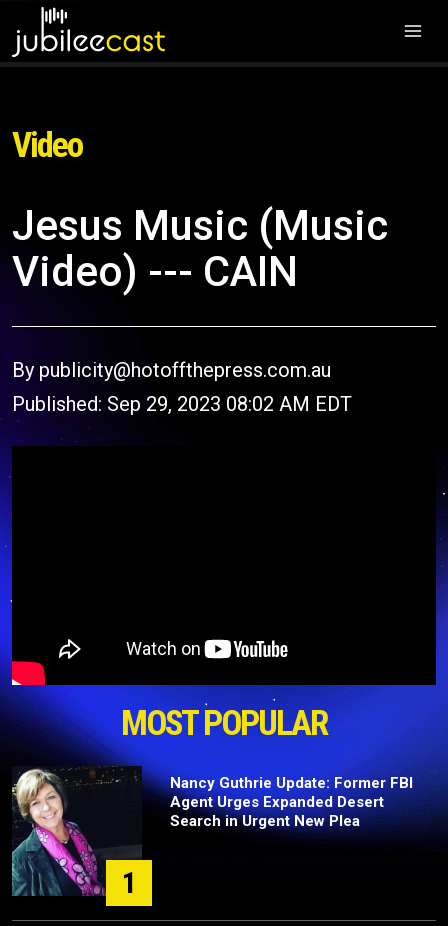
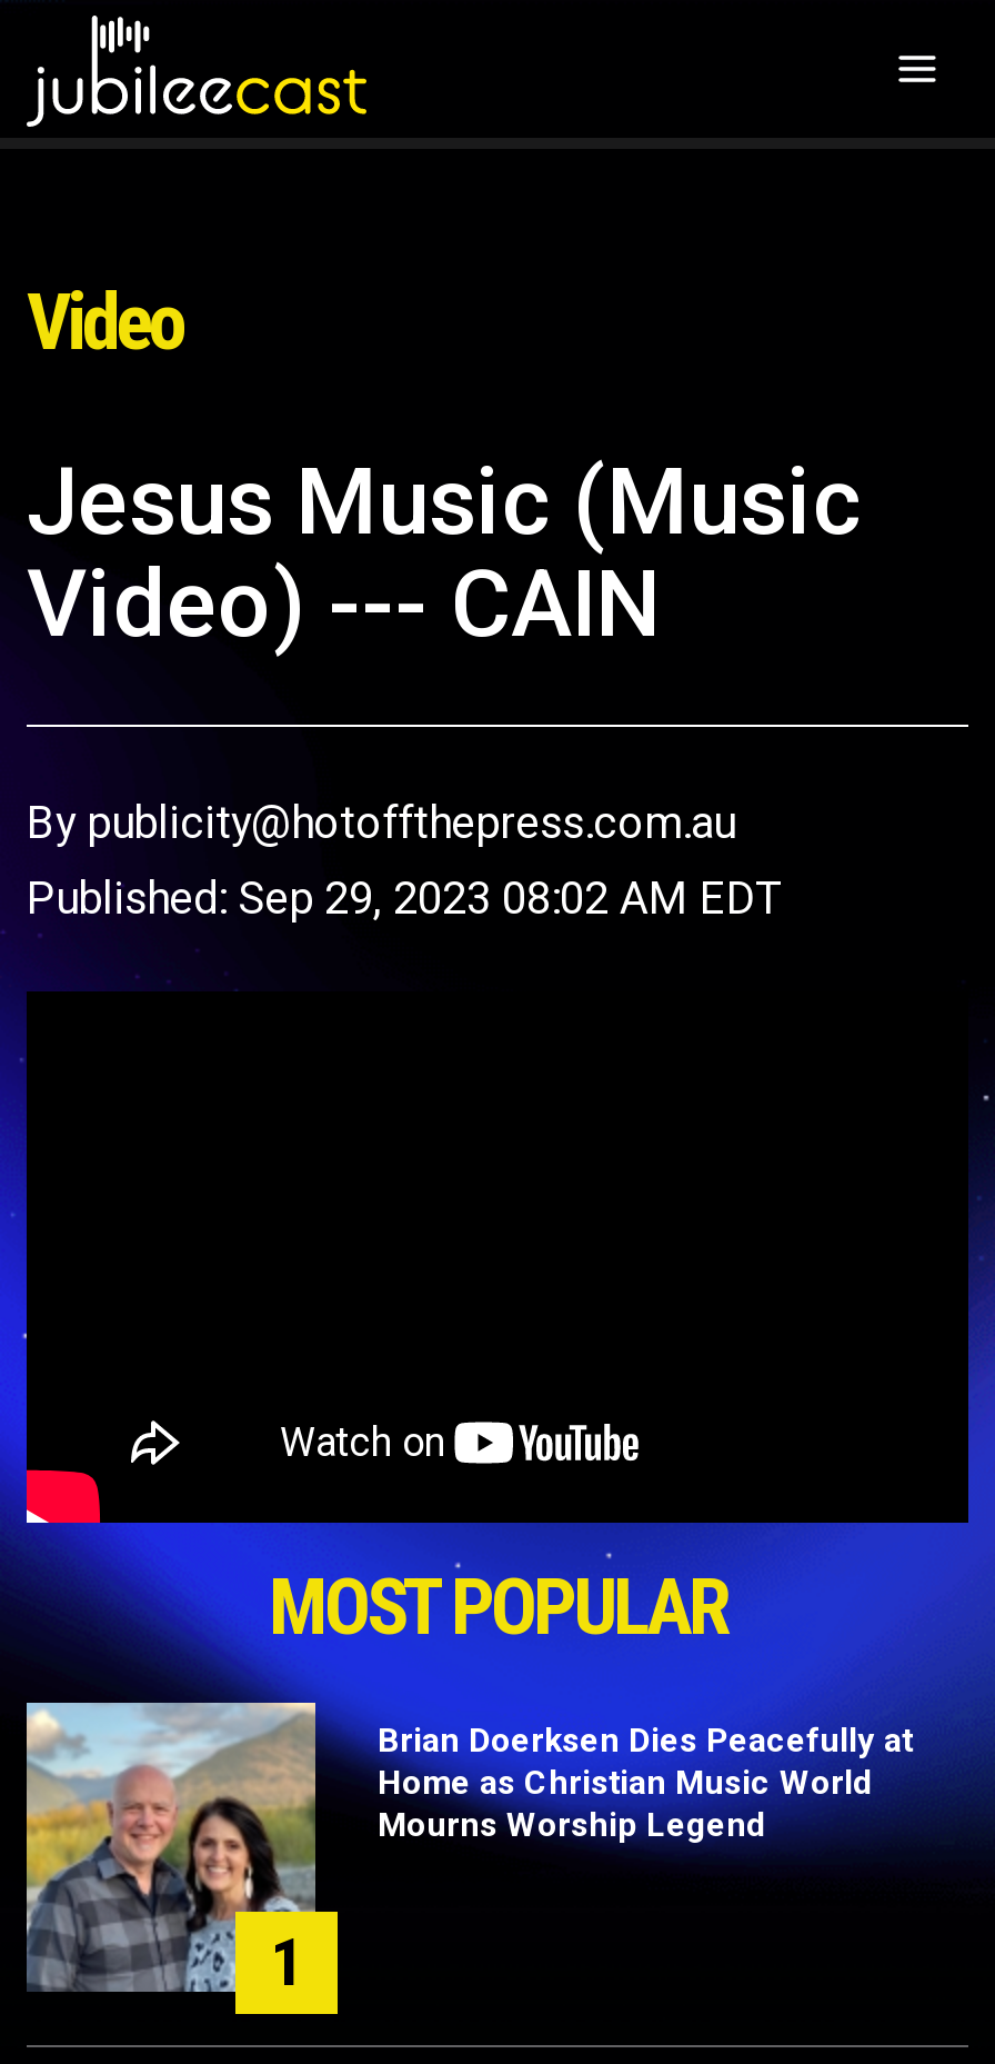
[12,765,413,896] [image] | Nancy Guthrie Update: Former FBI | Agent Urges Expanded Desert | Search in Urgent New Plea -> [24,1701,913,1994] [image] | Brian Doerksen Dies Peacefully at | Home as Christian Music World | Mourns Worship Legend

